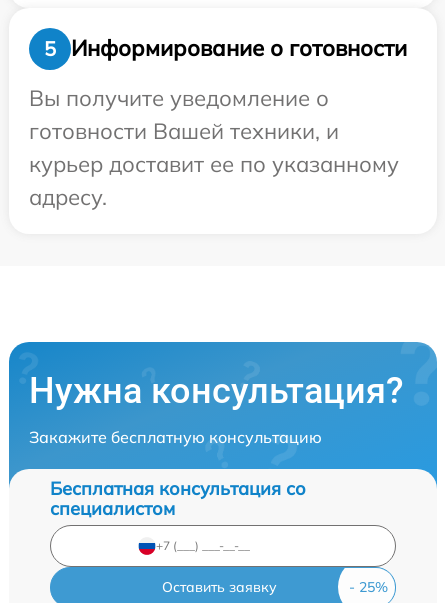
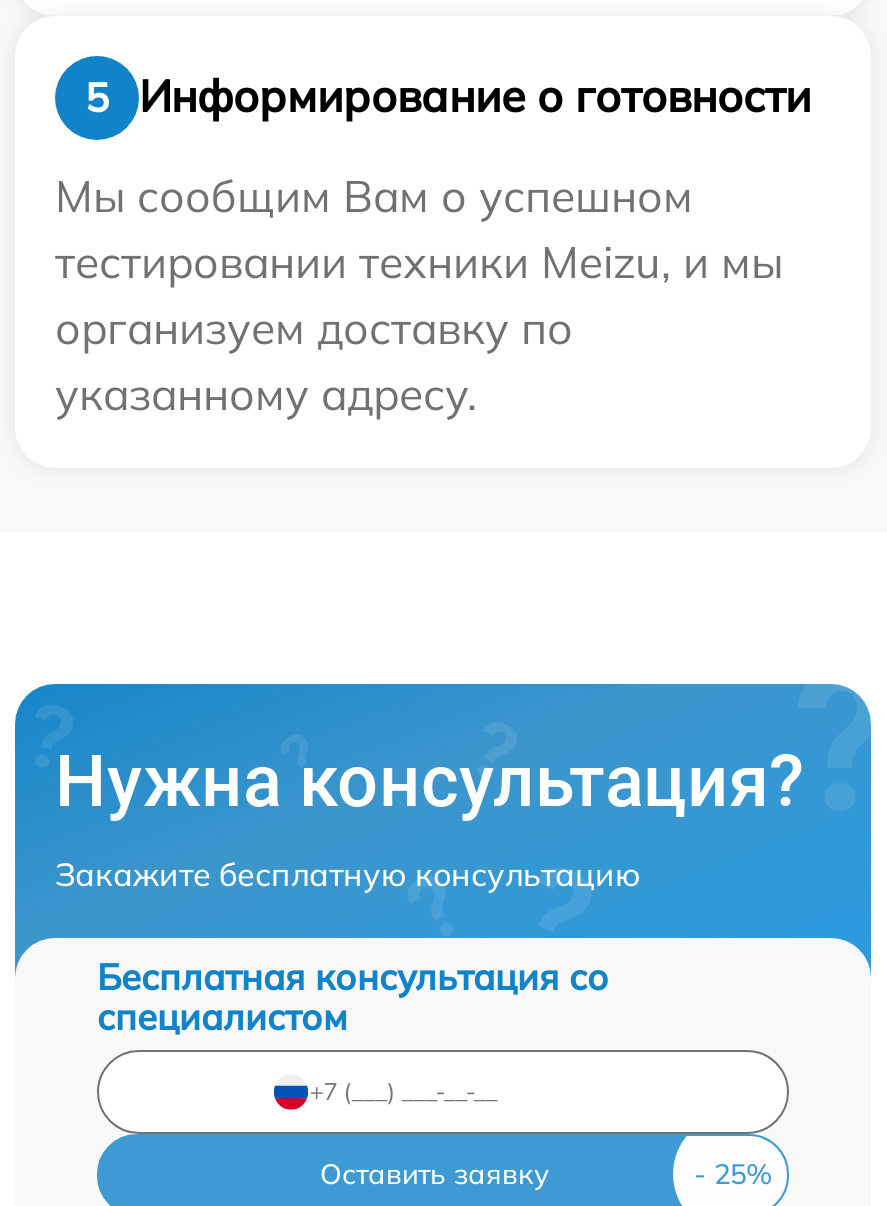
[29,84,399,211] Вы получите уведомление о | готовности Вашей техники, и | курьер доставит ее по указанному | адресу. -> [55,167,783,421] Мы сообщим Вам о успешном | тестировании техники Meizu, и мы | организуем доставку по | указанному адресу.

